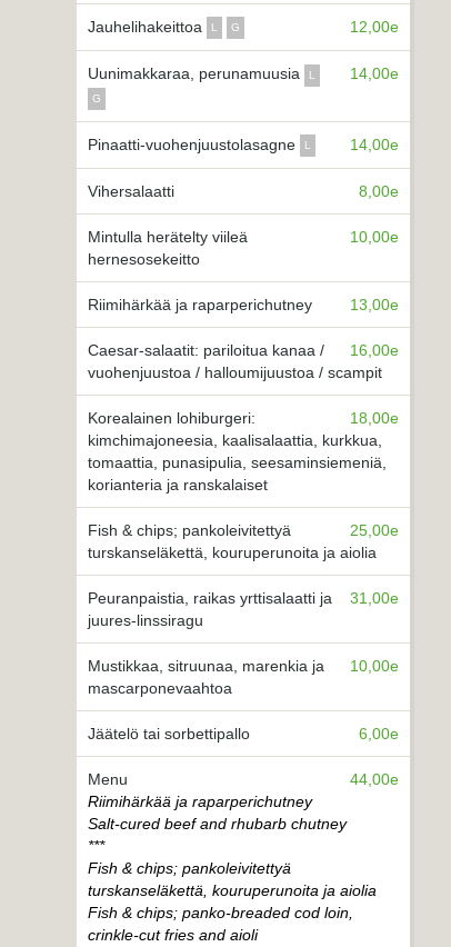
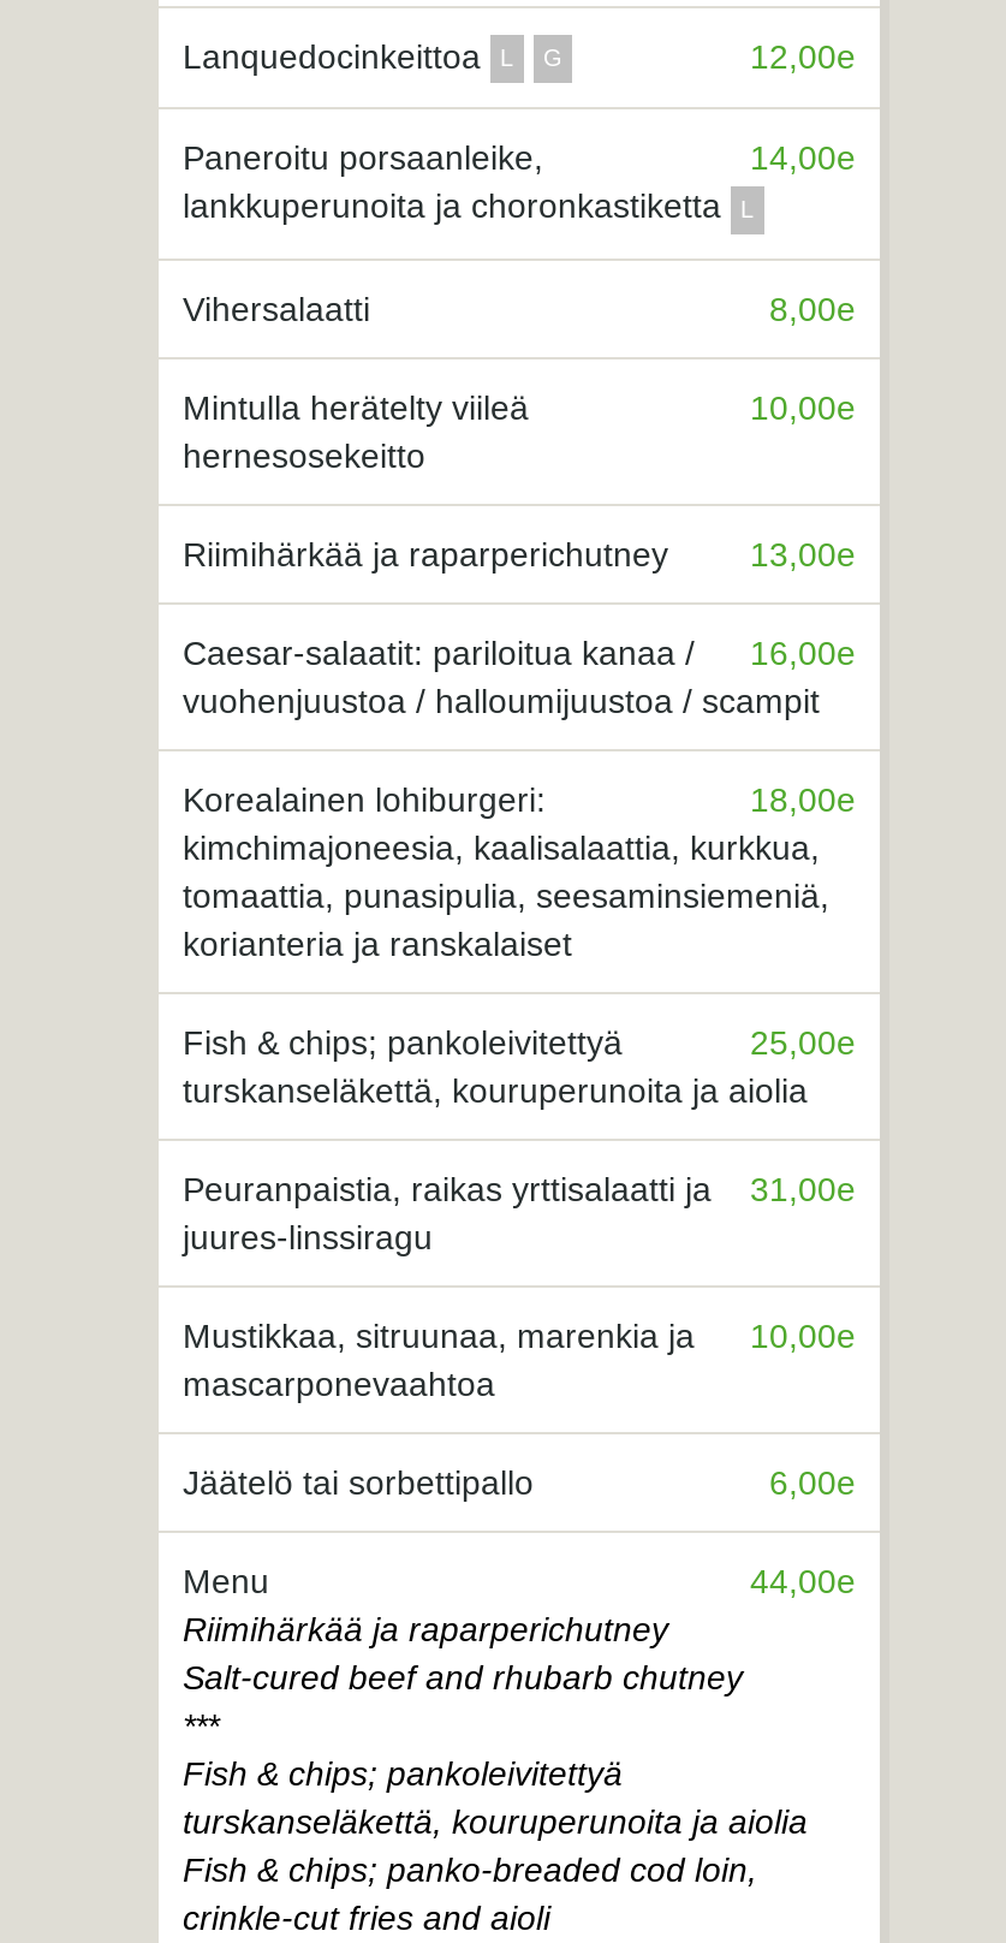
[88,18,218,36] Jauhelihakeittoa L -> [183,38,514,76] Lanquedocinkeittoa L
[88,65,399,153] Uunimakkaraa, perunamuusia L | G | 14,00e | Pinaatti-vuohenjuustolasagne L -> [183,139,755,226] Paneroitu porsaanleike, | lankkuperunoita ja choronkastiketta L

